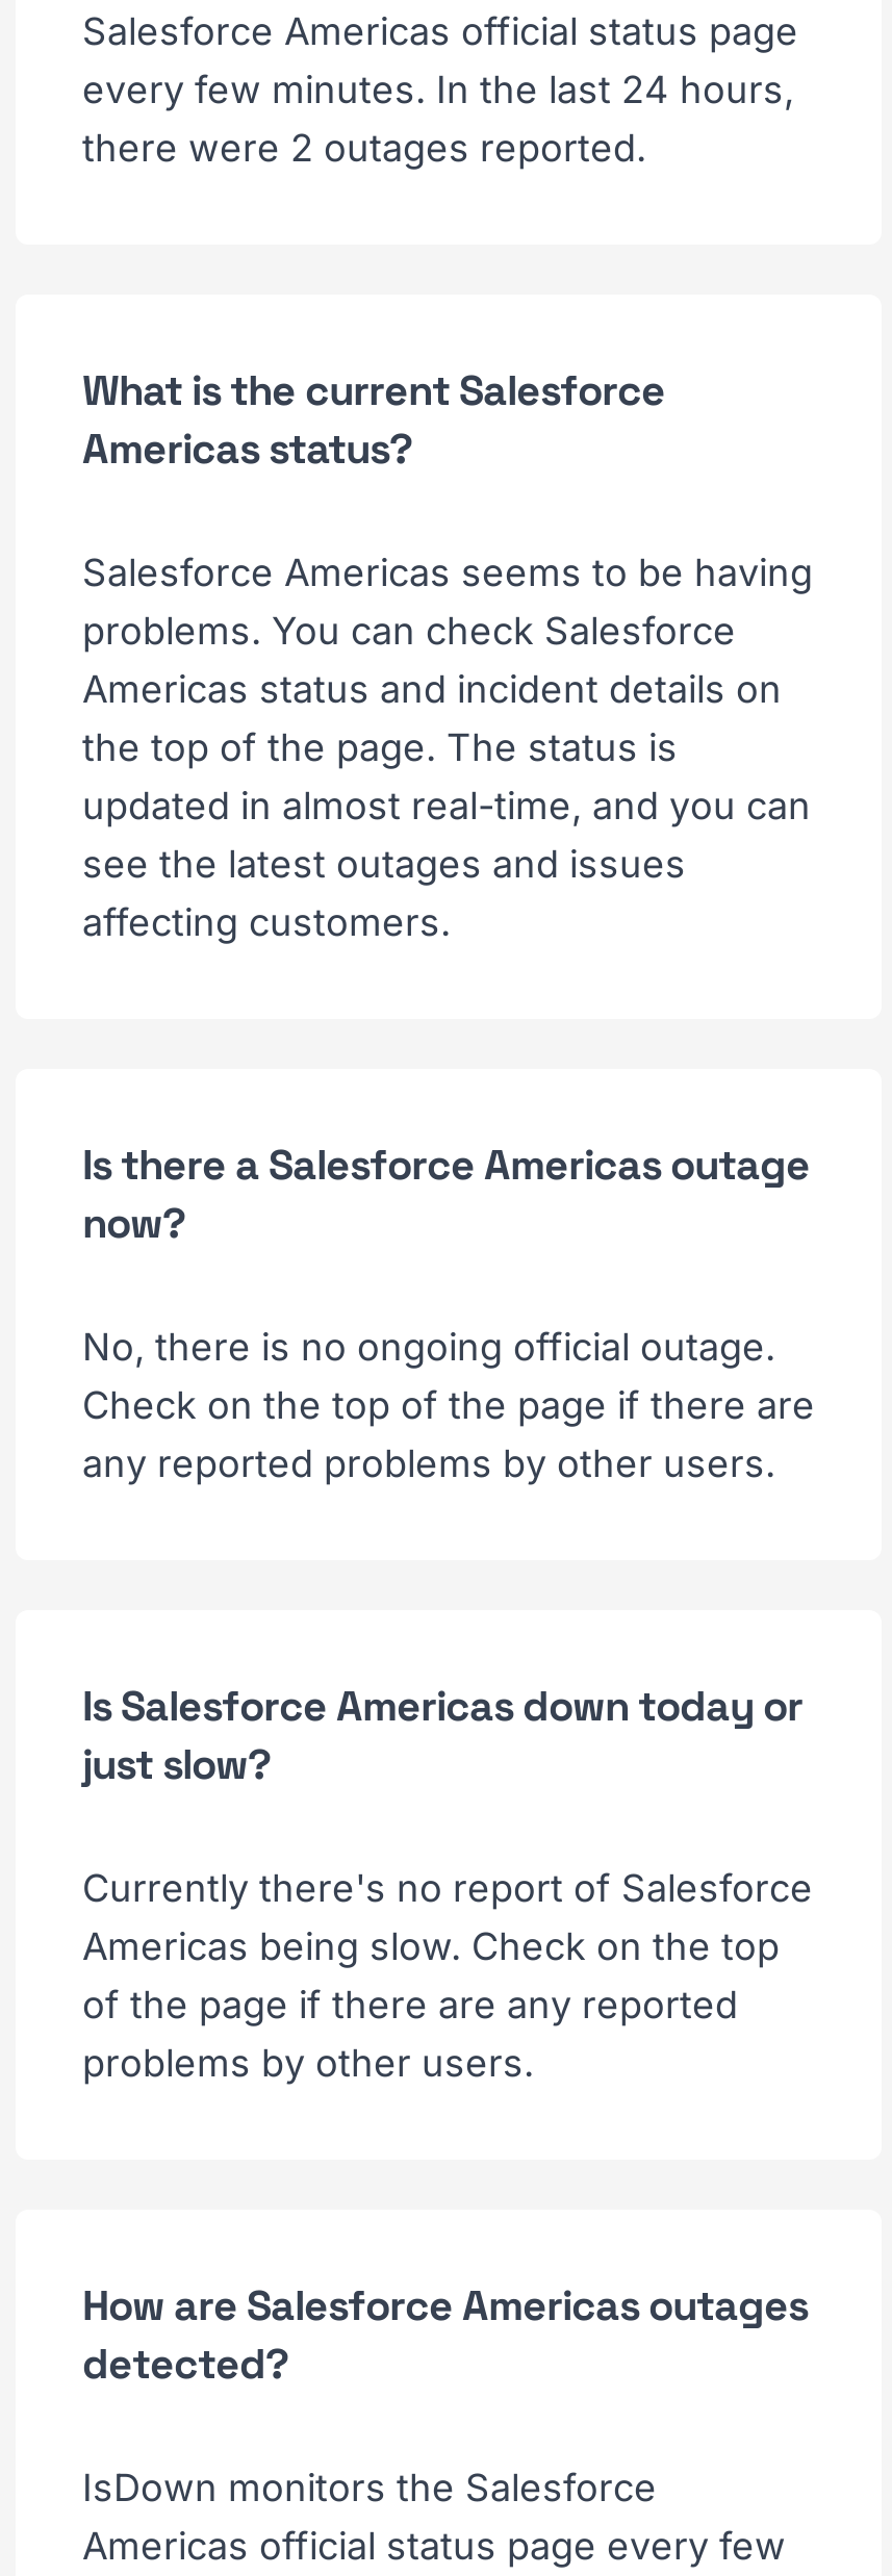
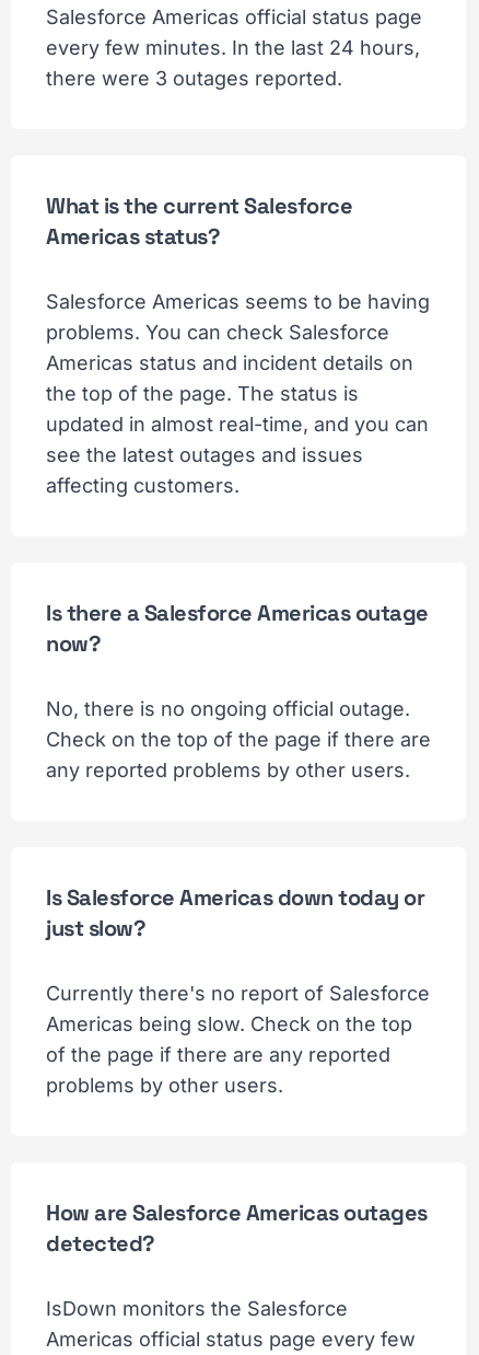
[82,126,646,170] there were 2 outages reported. -> [46,67,342,90] there were 3 outages reported.

